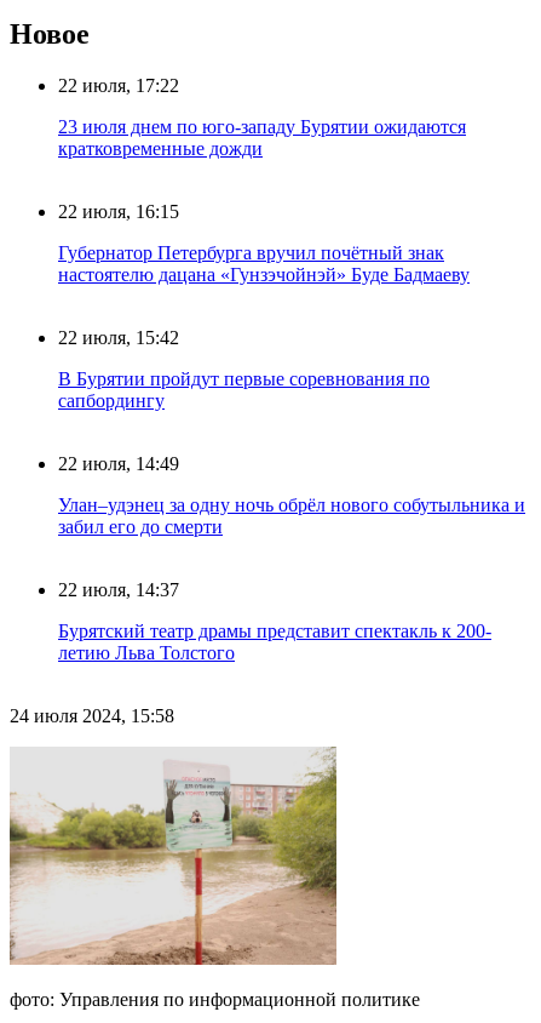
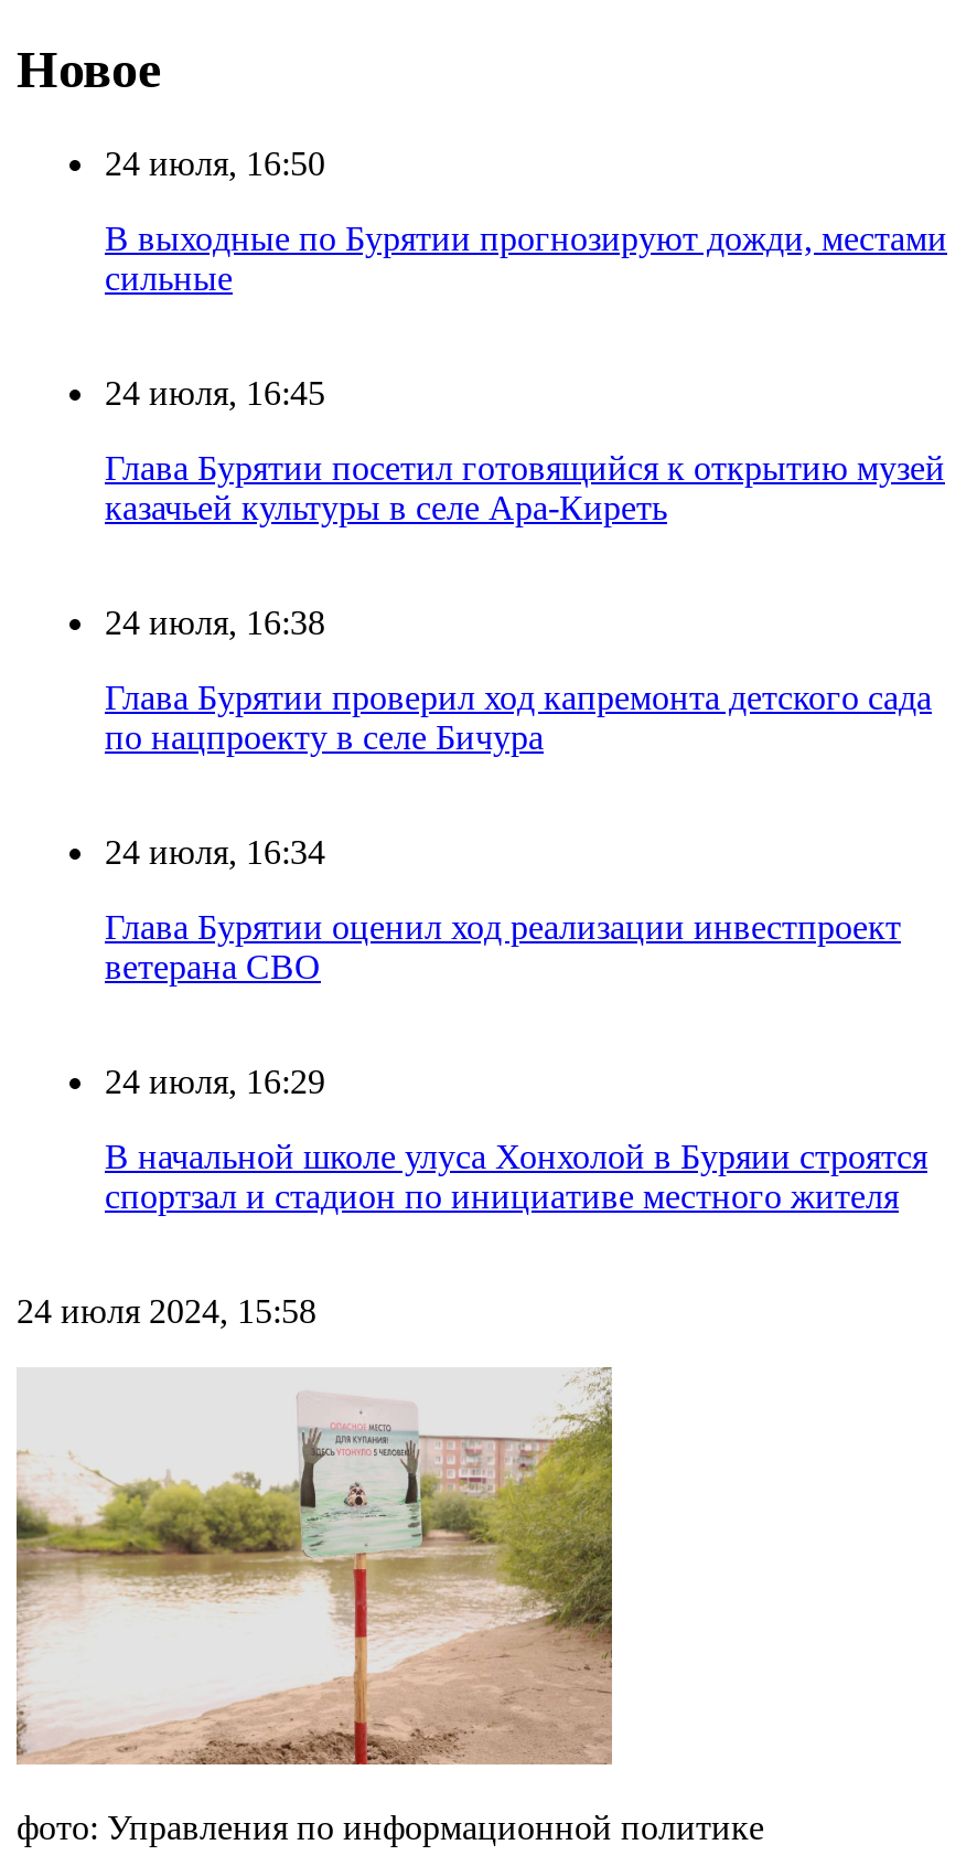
[58,75,179,96] 22 июля, 17:22 -> [105,145,325,183] 24 июля, 16:50
[58,117,466,159] 23 июля днем по юго-западу Бурятии ожидаются | кратковременные дожди -> [105,220,947,297] В выходные по Бурятии прогнозируют дожди, местами | сильные
[58,201,179,222] 22 июля, 16:15 -> [105,375,325,412] 24 июля, 16:45
[58,243,470,285] Губернатор Петербурга вручил почётный знак | настоятелю дацана «Гунзэчойнэй» Буде Бадмаеву -> [105,450,945,527] Глава Бурятии посетил готовящийся к открытию музей | казачьей культуры в селе Ара-Киреть
[58,328,179,348] 22 июля, 15:42 -> [105,604,325,642] 24 июля, 16:38
[58,369,430,411] В Бурятии пройдут первые соревнования по | сапбордингу -> [105,679,932,756] Глава Бурятии проверил ход капремонта детского сада | по нацпроекту в селе Бичура
[58,454,179,474] 22 июля, 14:49 -> [105,834,325,871] 24 июля, 16:34
[58,495,525,537] Улан–удэнец за одну ночь обрёл нового собутыльника и | забил его до смерти -> [105,909,901,986] Глава Бурятии оценил ход реализации инвестпроект | ветерана СВО
[58,580,179,600] 22 июля, 14:37 -> [105,1063,325,1101] 24 июля, 16:29
[58,621,491,663] Бурятский театр драмы представит спектакль к 200- | летию Льва Толстого -> [105,1138,927,1215] В начальной школе улуса Хонхолой в Буряии строятся | спортзал и стадион по инициативе местного жителя

